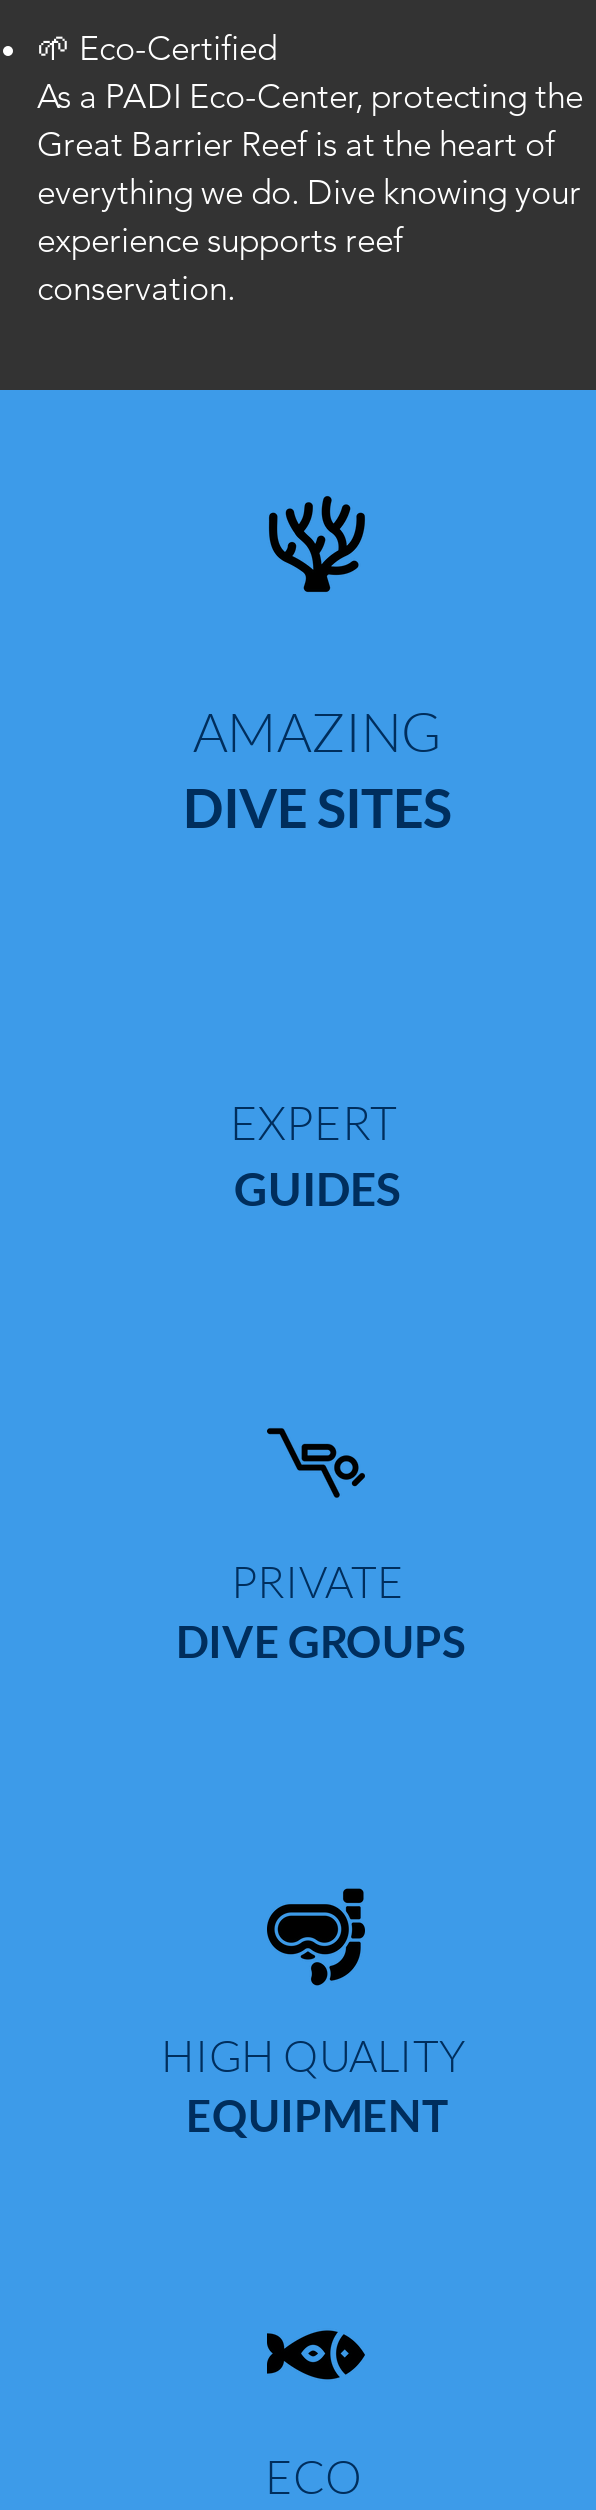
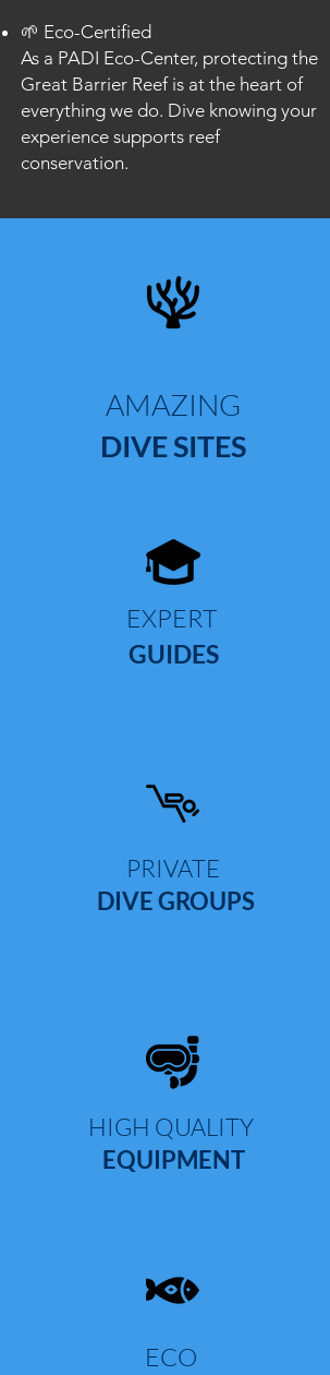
none -> [145,538,201,586] [image]

